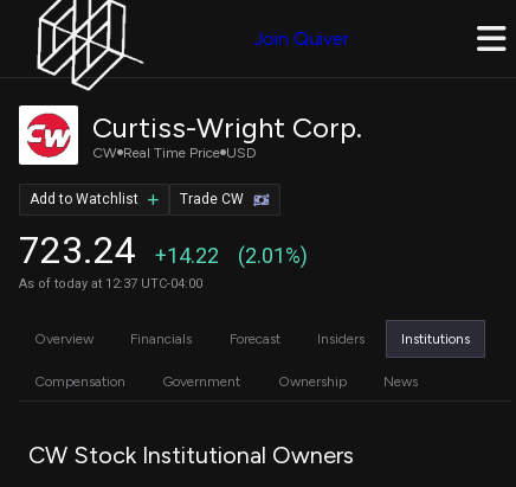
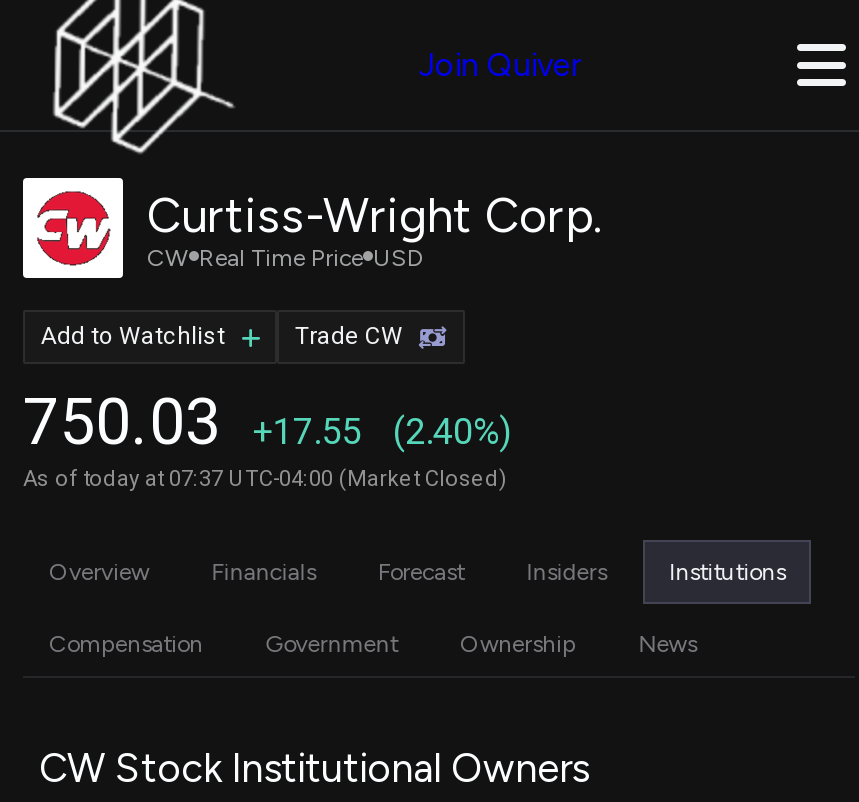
[19,227,308,291] 723.24 | +14.22 | (2.01%) | As of today at 12:37 UTC-04:00 -> [23,383,511,491] 750.03 | +17.55 | (2.40%) | As of today at 07:37 UTC-04:00 (Market Closed)

